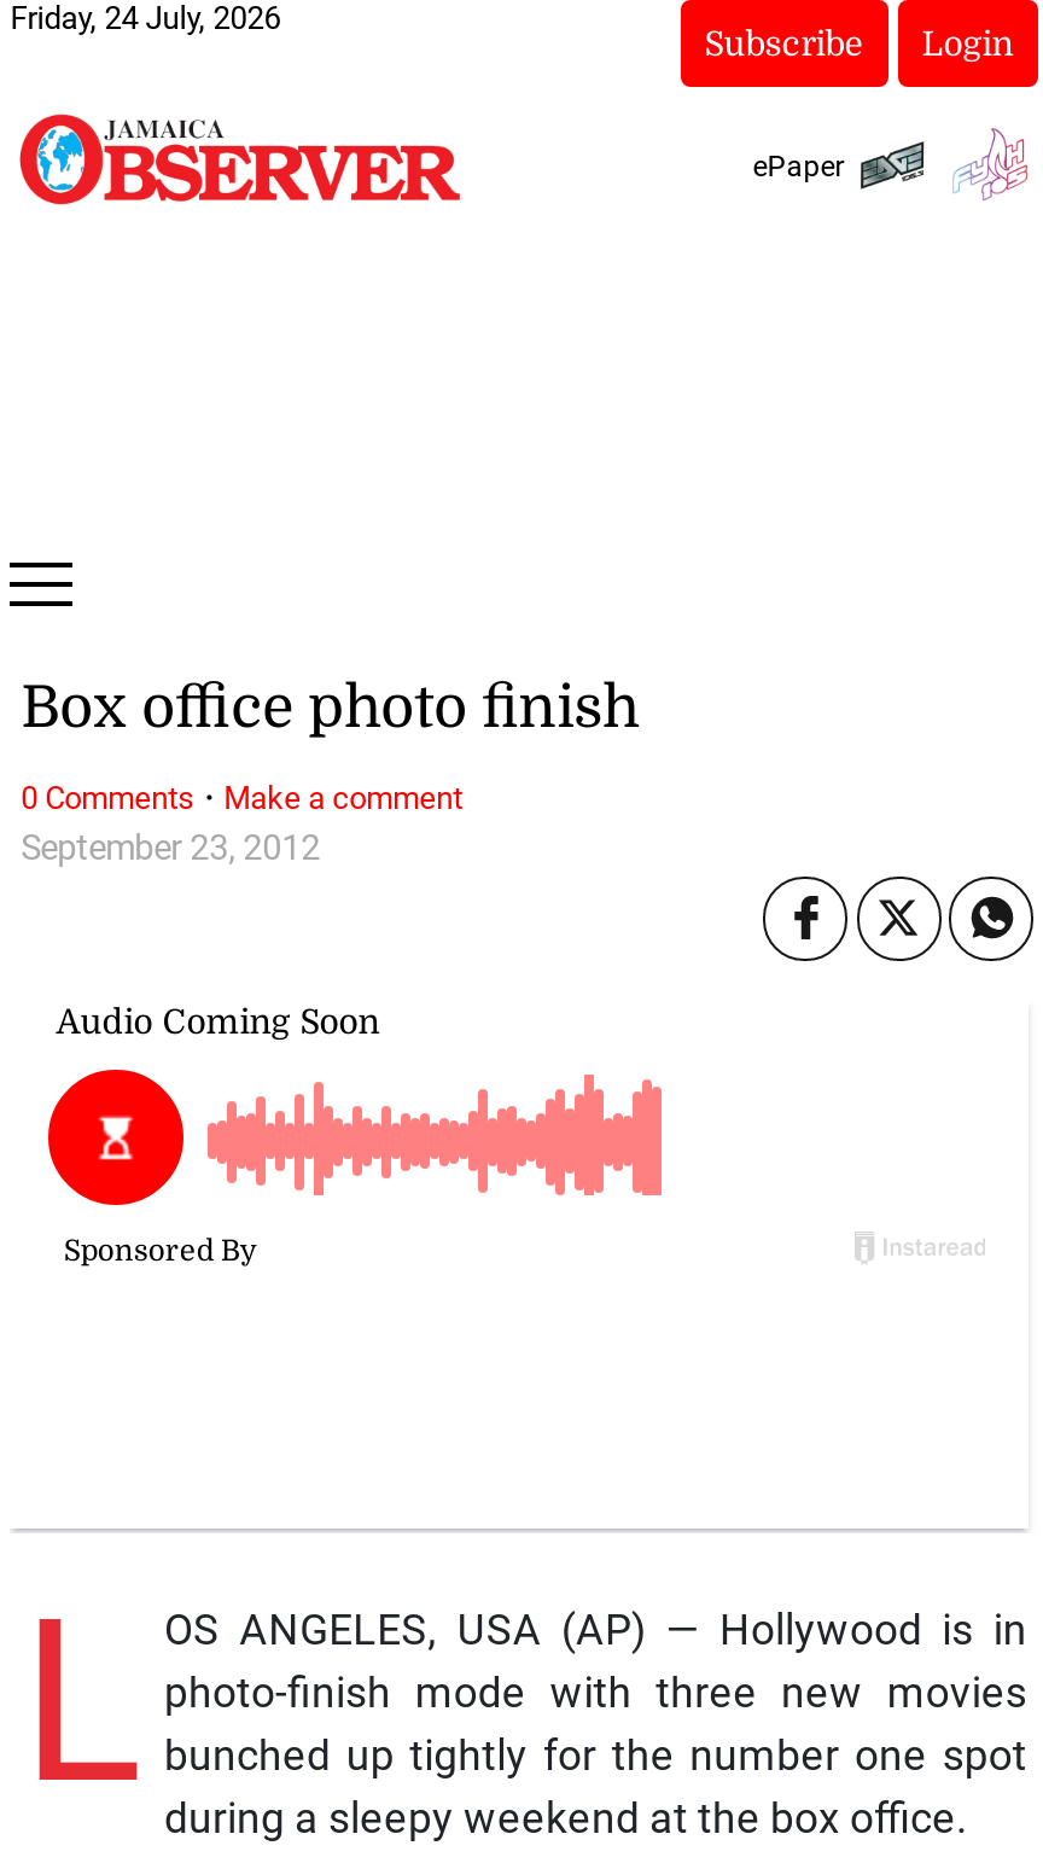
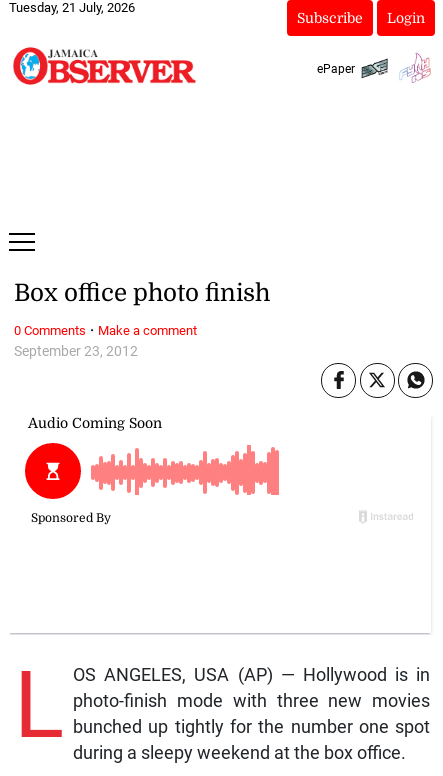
[10,0,281,36] Friday, 24 July, 2026 -> [9,0,135,15] Tuesday, 21 July, 2026

